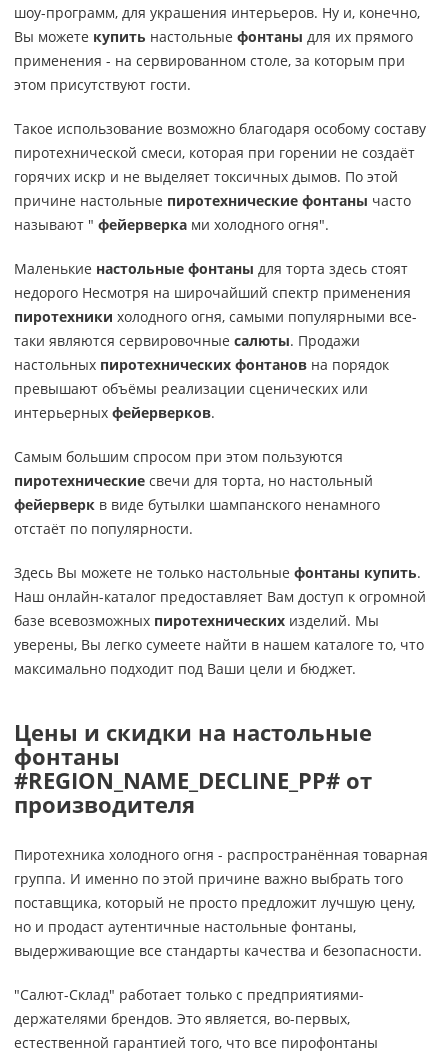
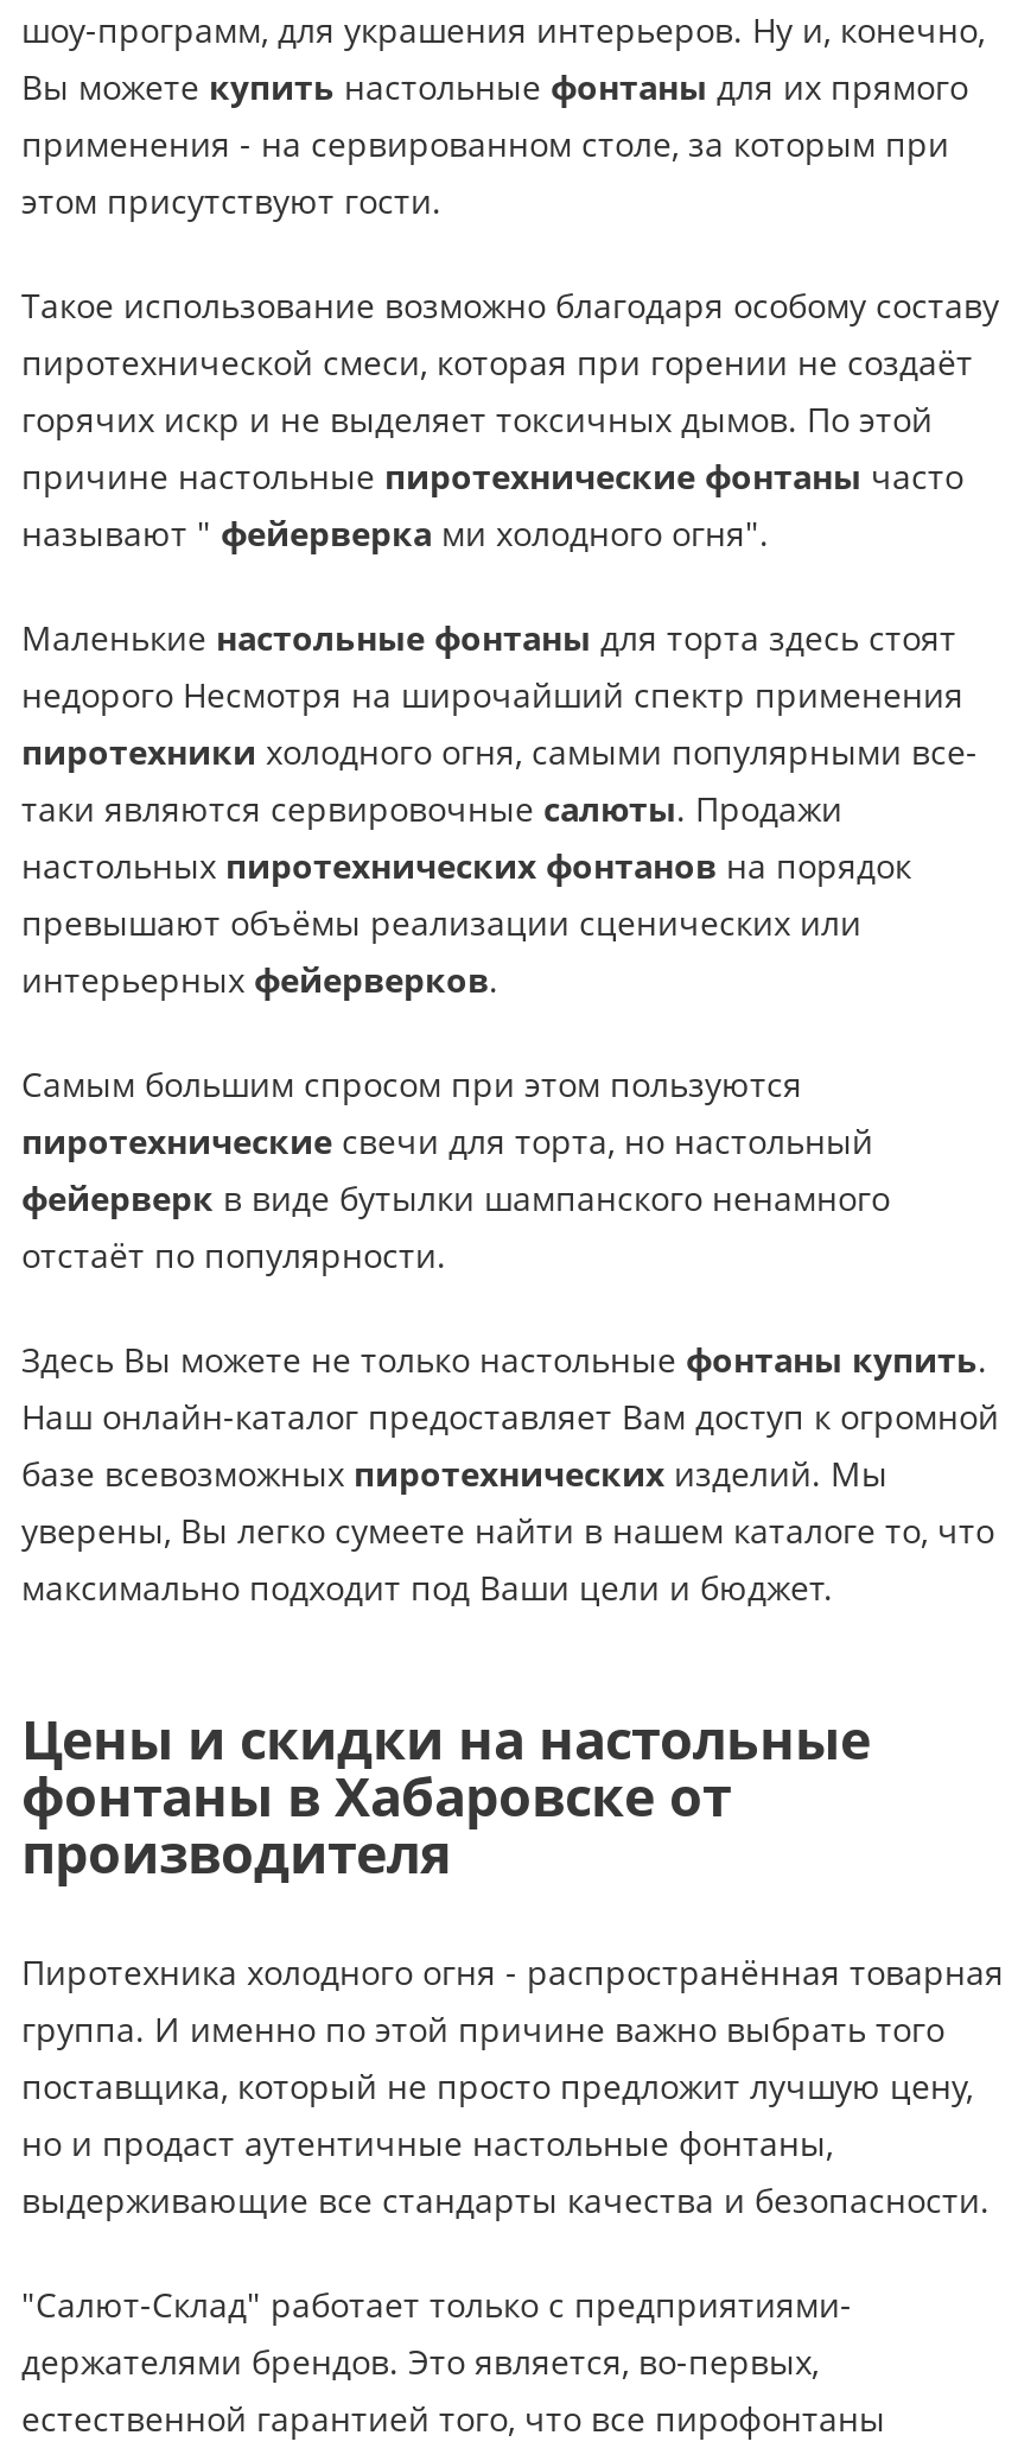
[14,741,372,796] фонтаны | #REGION_NAME_DECLINE_PP# от -> [21,1759,731,1833] фонтаныв Хабаровске от

